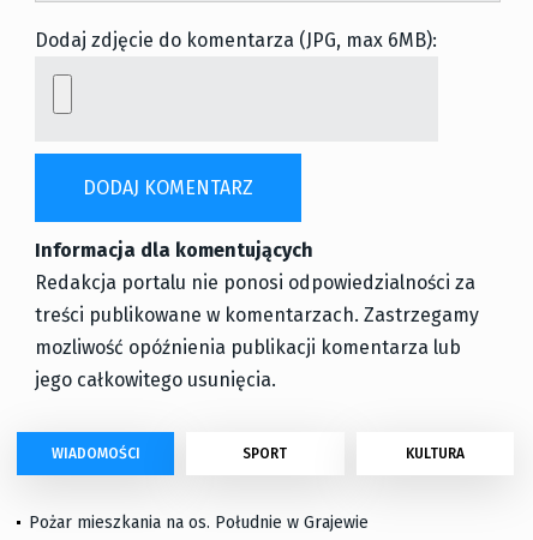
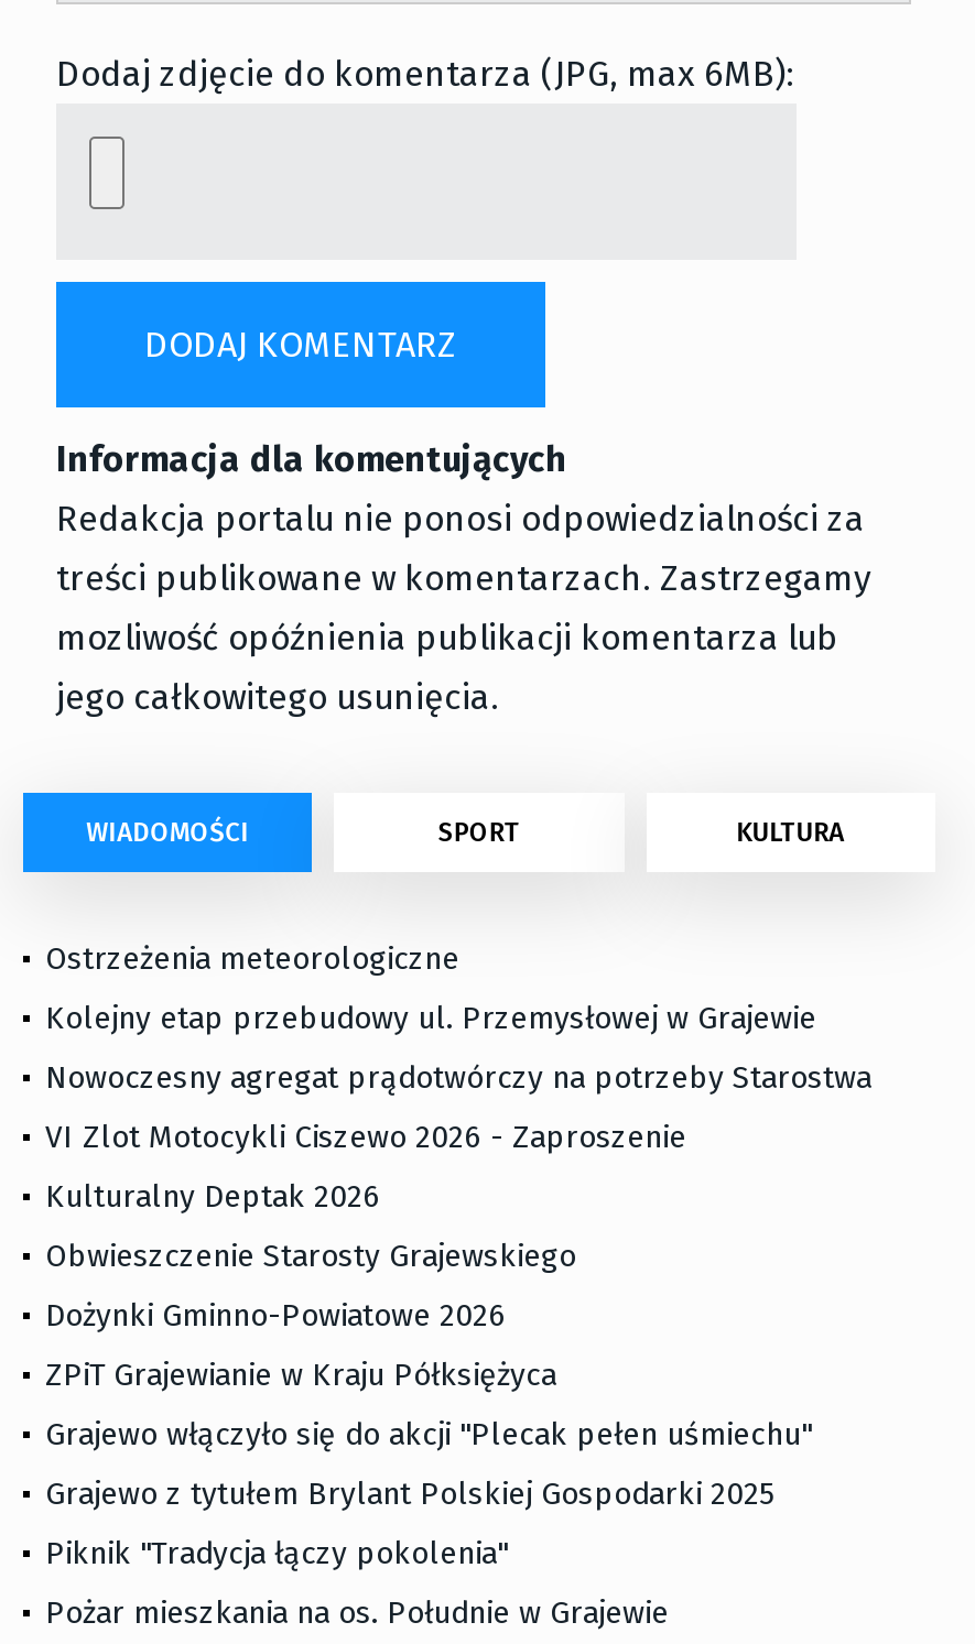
none -> [45,941,871,1574] Ostrzeżenia meteorologiczne | Kolejny etap przebudowy ul. Przemysłowej w Grajewie | Nowoczesny agregat prądotwórczy na potrzeby Starostwa | VI Zlot Motocykli Ciszewo 2026 - Zaproszenie | Kulturalny Deptak 2026 | Obwieszczenie Starosty Grajewskiego | Dożynki Gminno-Powiatowe 2026 | ZPiT Grajewianie w Kraju Półksiężyca | Grajewo włączyło się do akcji "Plecak pełen uśmiechu" | Grajewo z tytułem Brylant Polskiej Gospodarki 2025 | Piknik "Tradycja łączy pokolenia"

